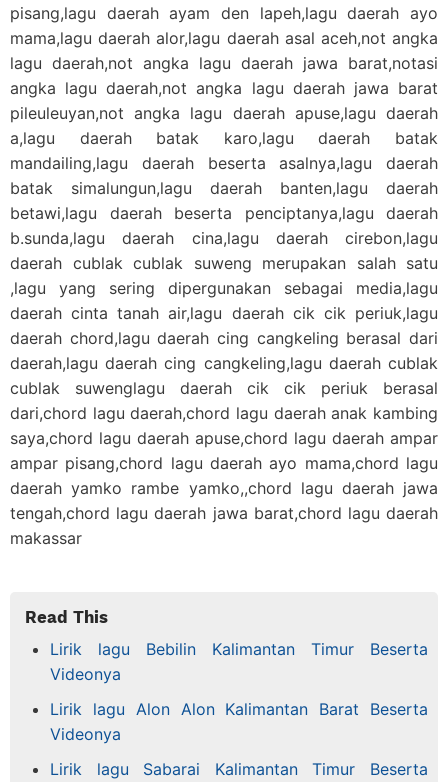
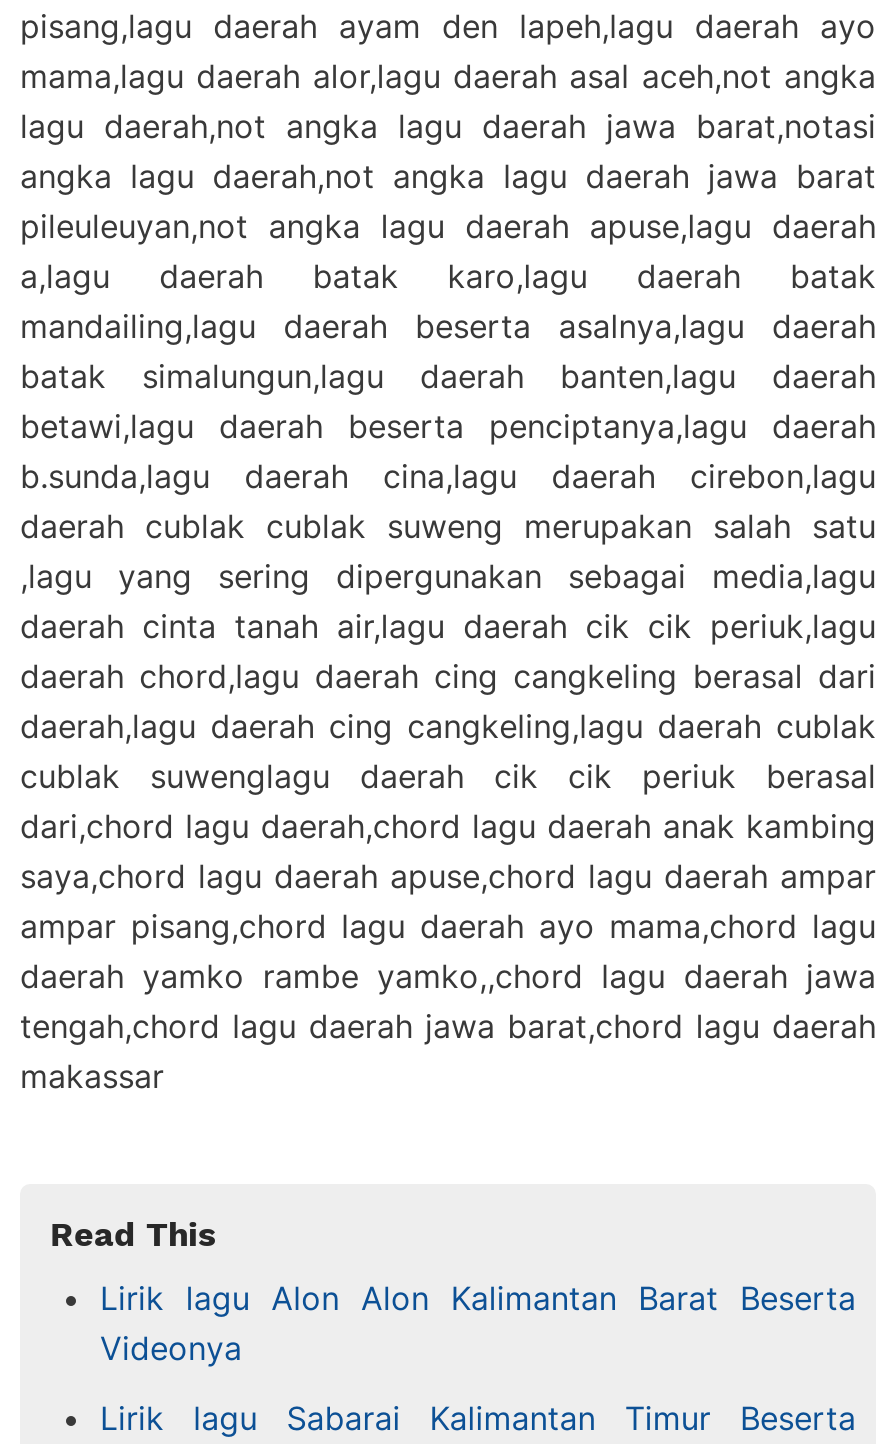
[50,639,428,684] Lirik lagu Bebilin Kalimantan Timur Beserta | Videonya -> none

